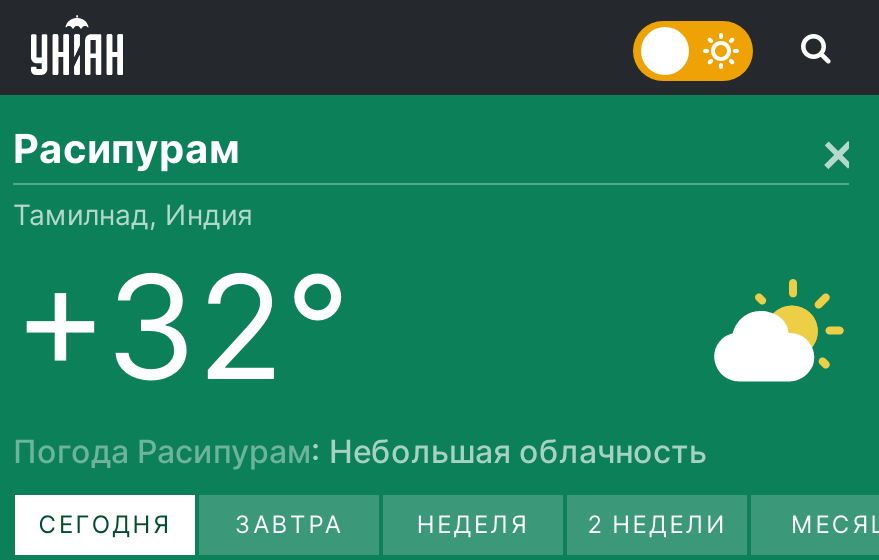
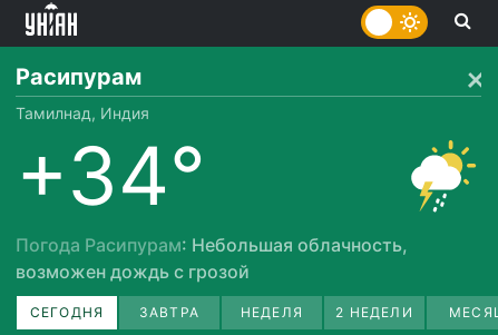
[13,239,845,471] [image] | +32° | Погода Расипурам: Небольшая облачность -> [16,127,477,283] [image] | +34° | Погода Расипурам: Небольшая облачность, | возможен дождь с грозой

